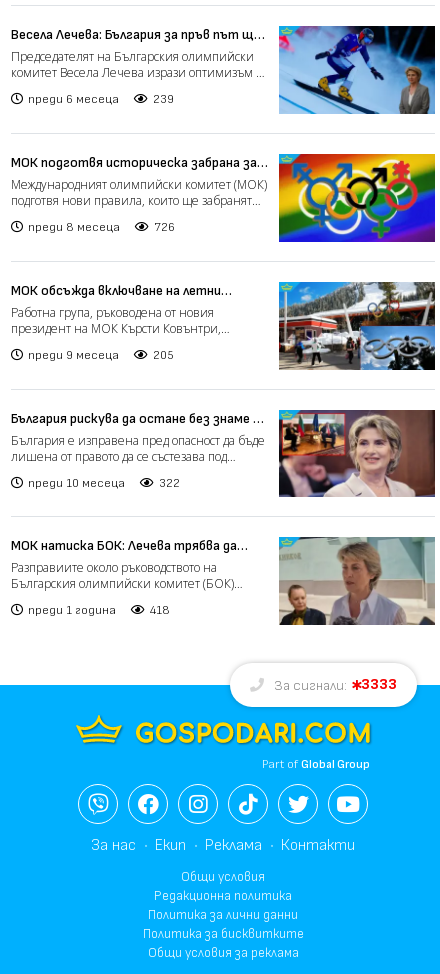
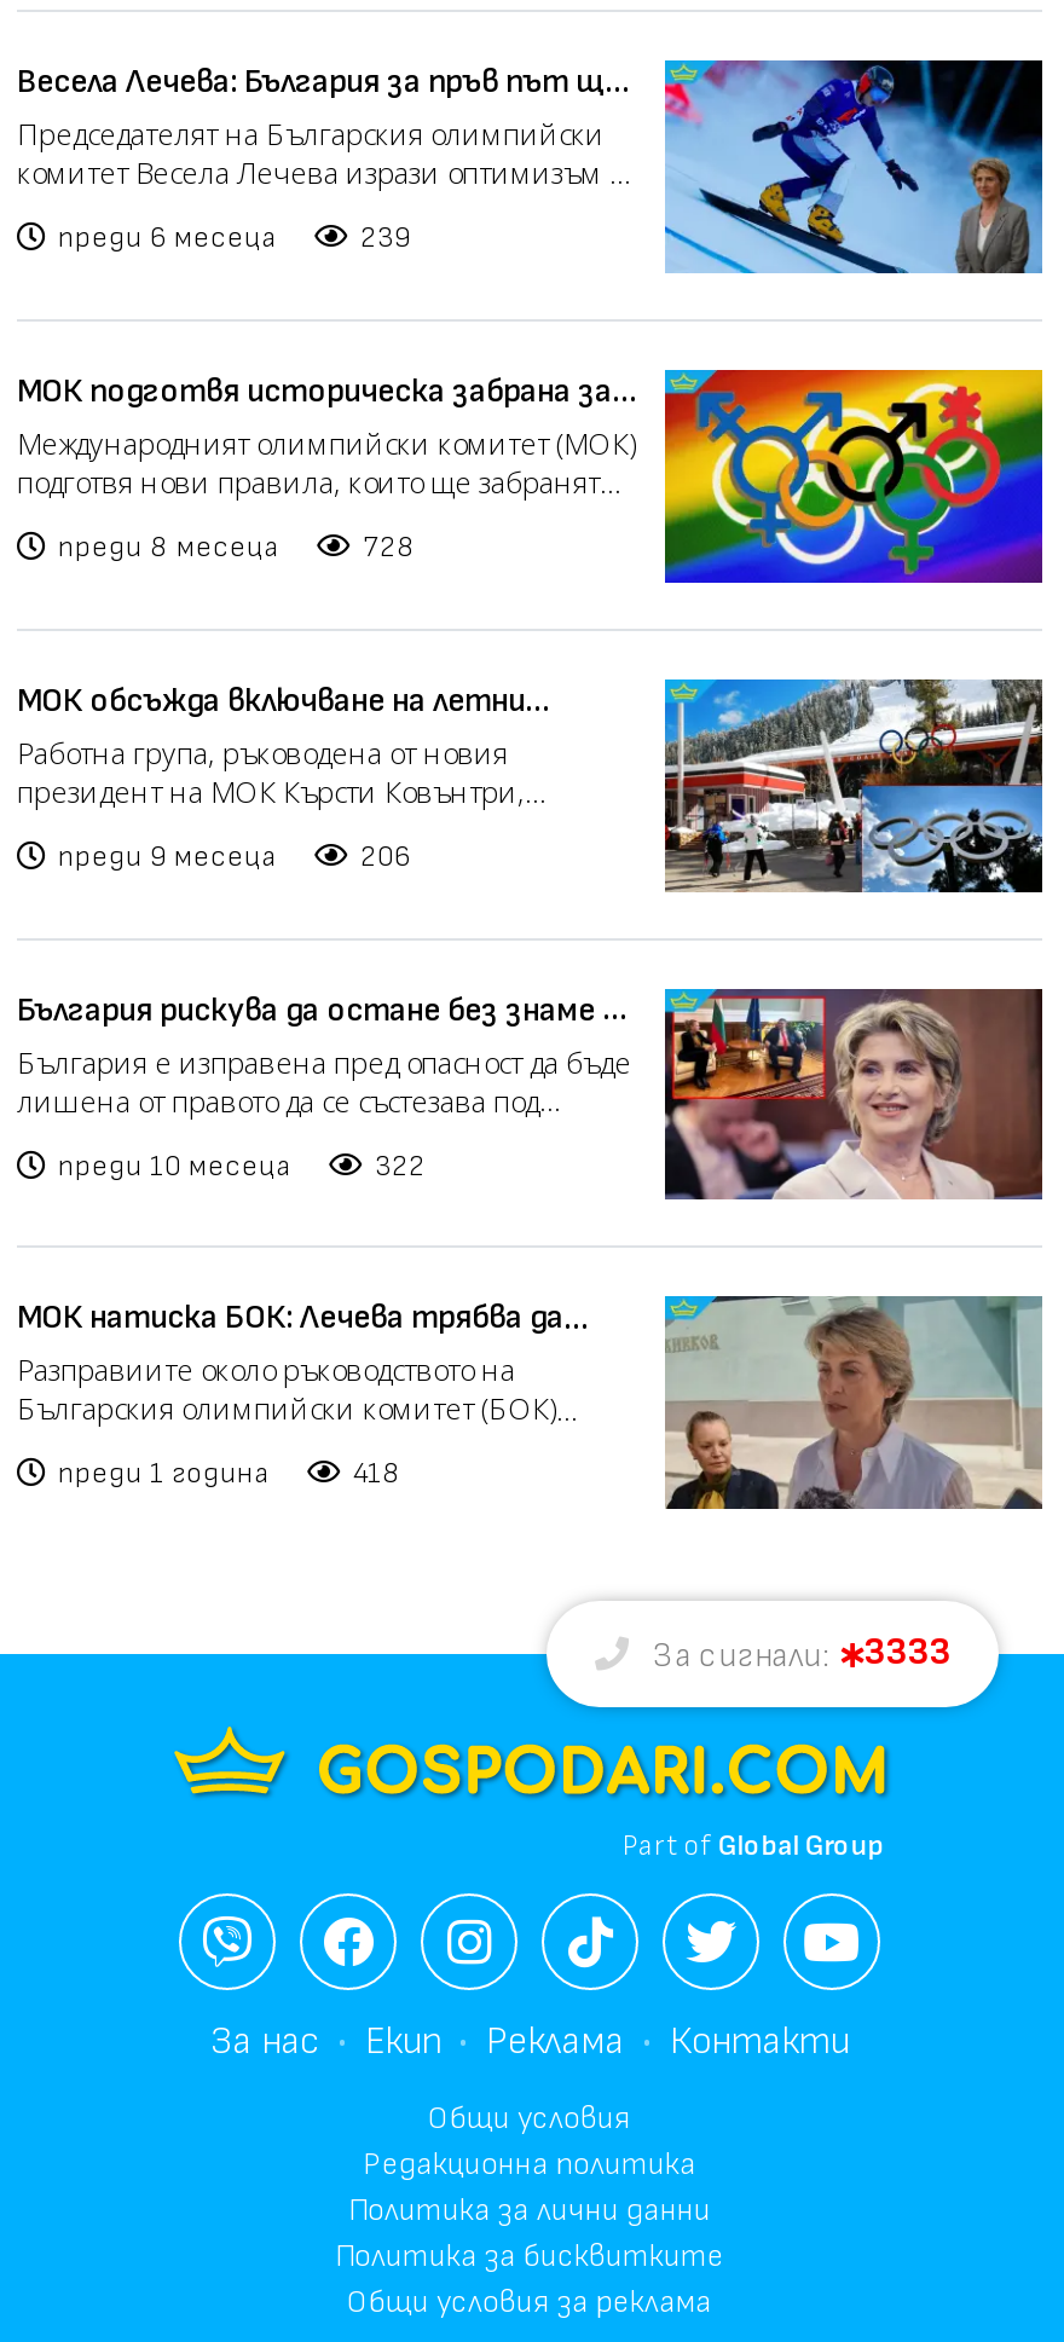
[154,220,175,235] 726 -> [363,530,416,566] 728
[153,348,174,363] 205 -> [360,839,411,875] 206

